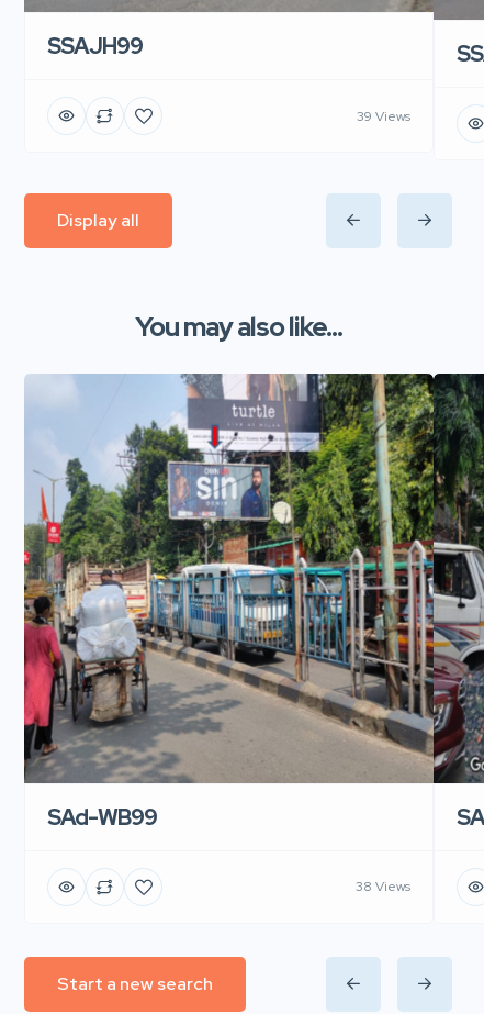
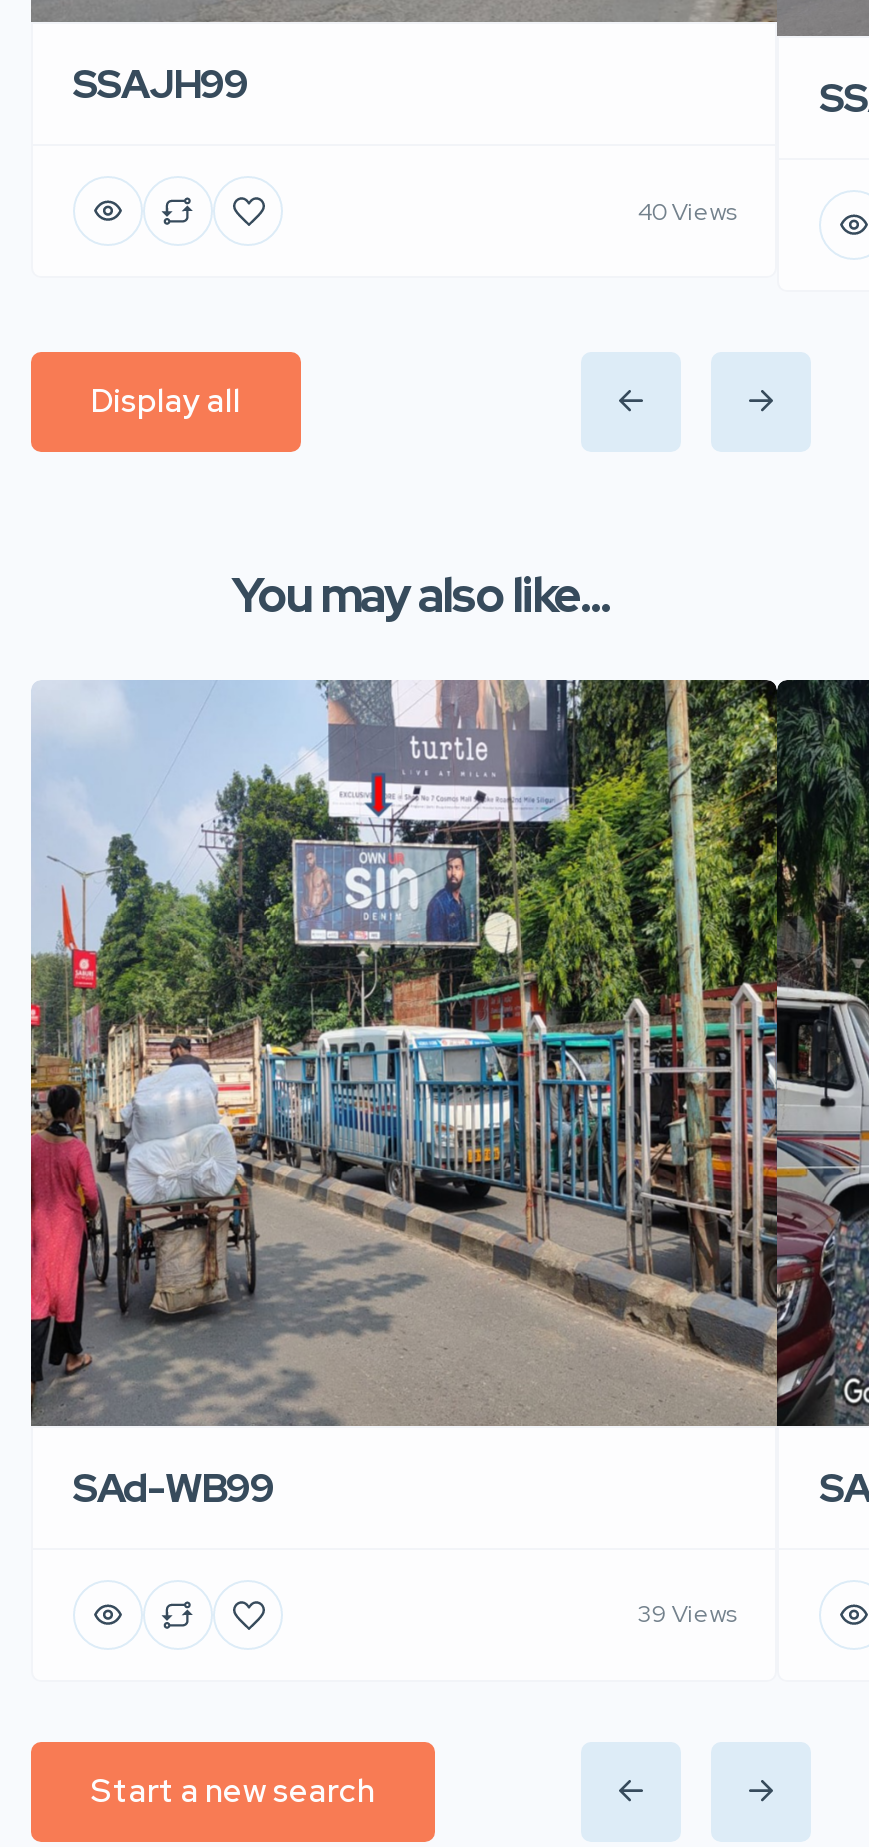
[357,107,411,125] 39 Views -> [638,196,736,228] 40 Views
[356,878,411,896] 38 Views -> [638,1599,736,1631] 39 Views

